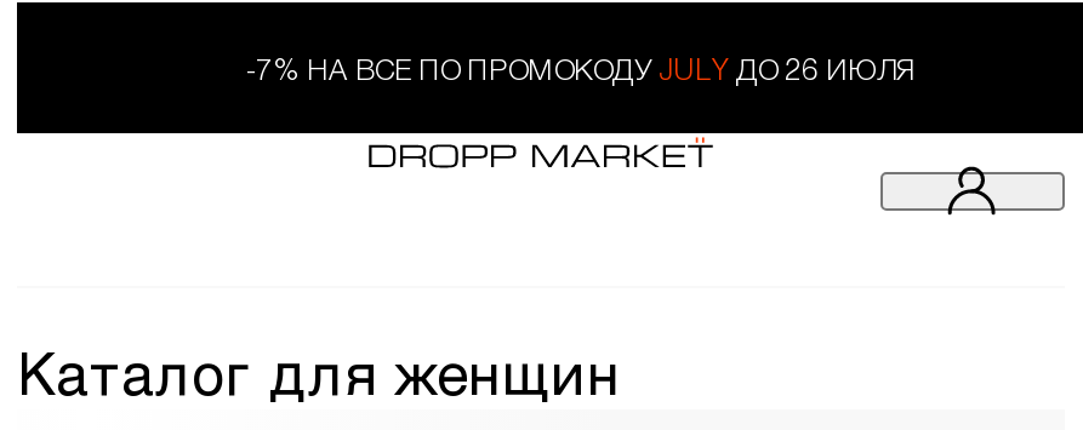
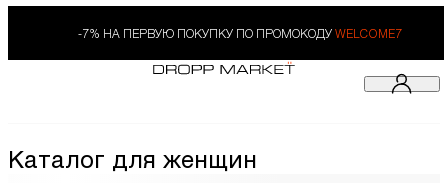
[246,51,913,85] -7% НА ВСЕ ПО ПРОМОКОДУ JULY ДО 26 ИЮЛЯ -> [78,26,402,40] -7% НА ПЕРВУЮ ПОКУПКУ ПО ПРОМОКОДУ WELCOME7

